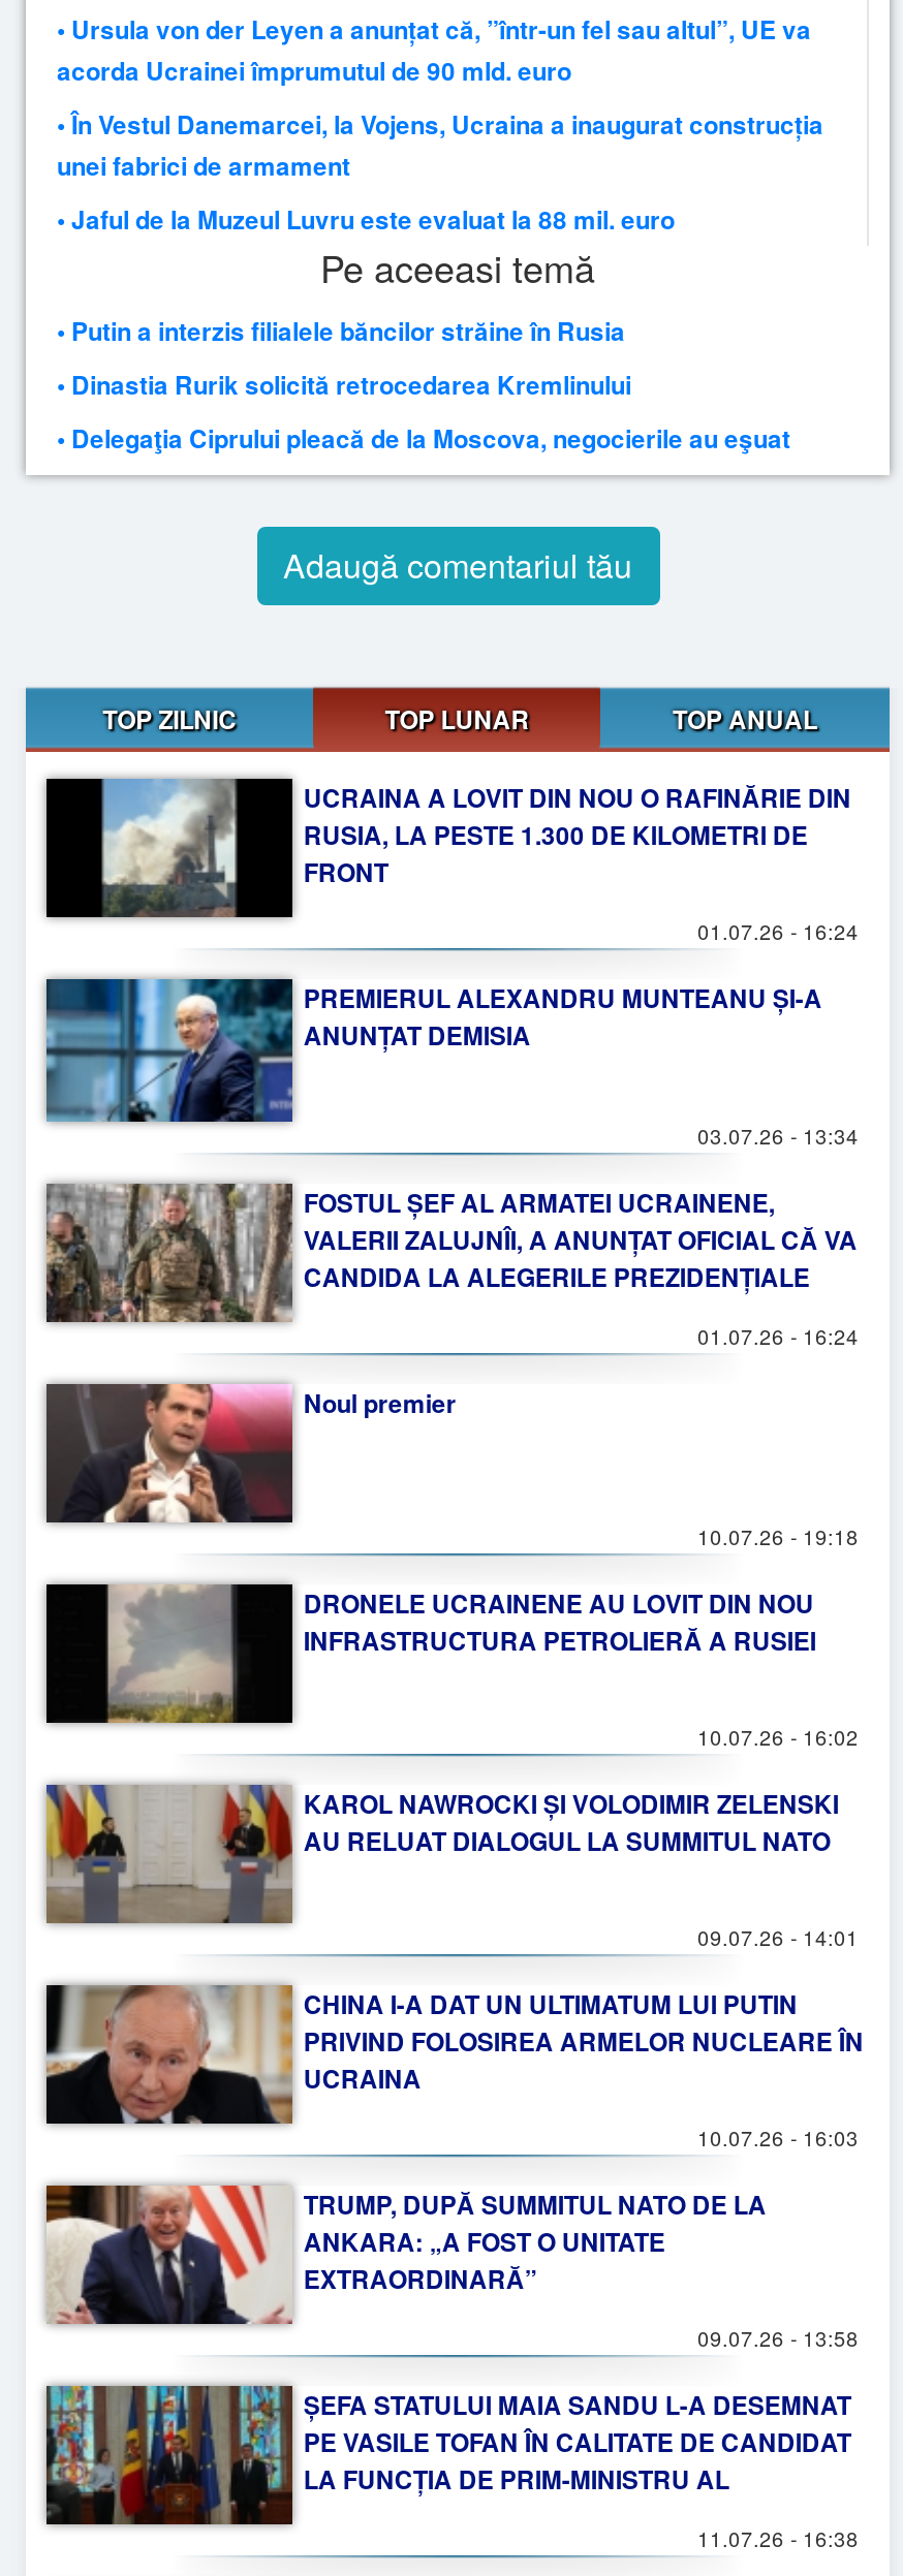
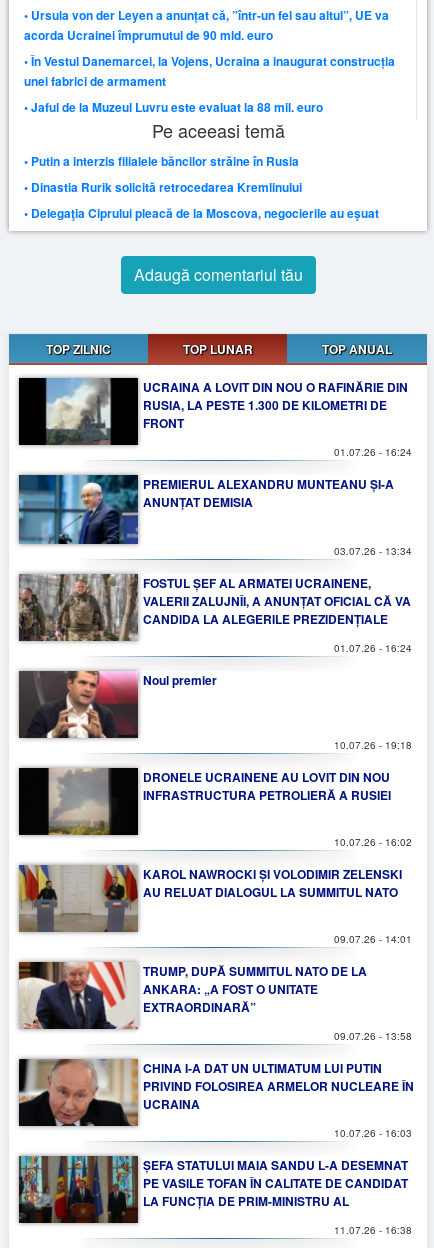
moved [44,1985,864,2153] -> [19,1059,414,1140]: [image] | CHINA I-A DAT UN ULTIMATUM LUI PUTIN | PRIVIND FOLOSIREA ARMELOR NUCLEARE ÎN | UCRAINA | 10.07.26 - 16:03
moved [42,2177,859,2353] -> [17,958,412,1043]: [image] | TRUMP, DUPĂ SUMMITUL NATO DE LA | ANKARA: „A FOST O UNITATE | EXTRAORDINARĂ” | 09.07.26 - 13:58

